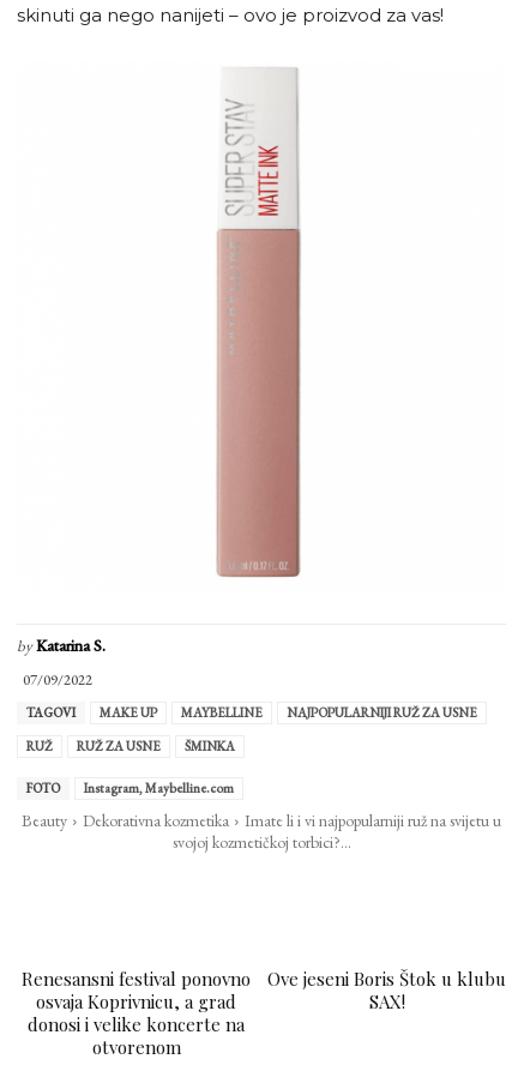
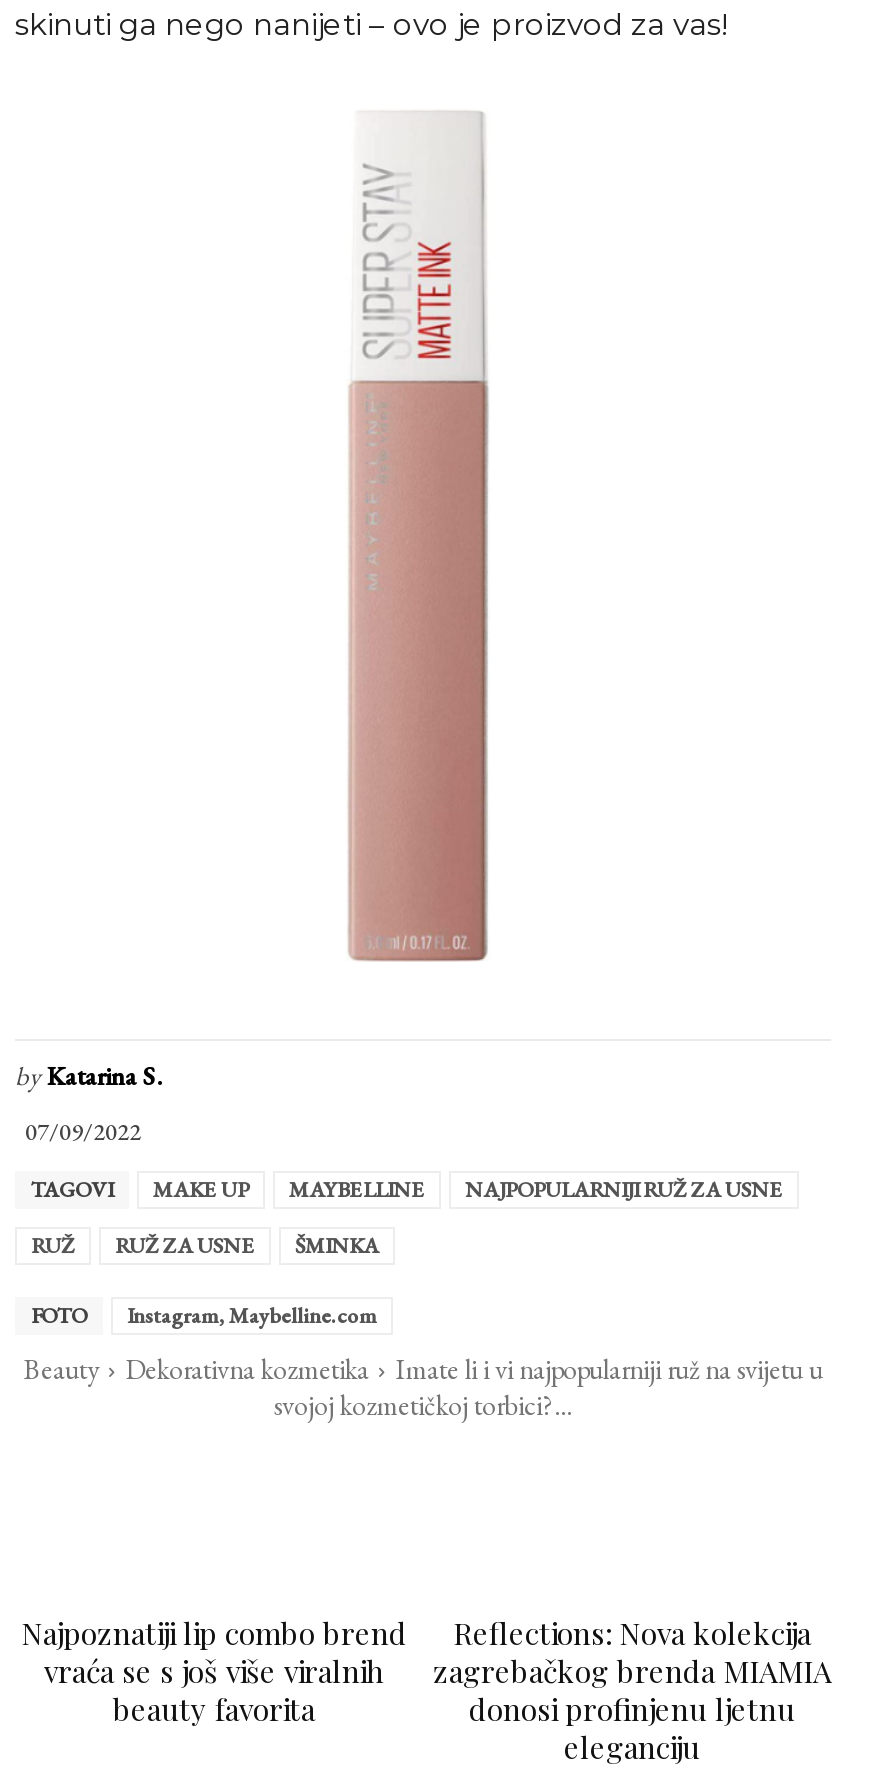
[22,967,251,1059] Renesansni festival ponovno | osvaja Koprivnicu, a grad | donosi i velike koncerte na | otvorenom -> [21,1612,407,1728] Najpoznatiji lip combo brend | vraća se s još više viralnih | beauty favorita
[267,967,506,1014] Ove jeseni Boris Štok u klubu | SAX! -> [433,1612,831,1766] Reflections: Nova kolekcija | zagrebačkog brenda MIAMIA | donosi profinjenu ljetnu | eleganciju

